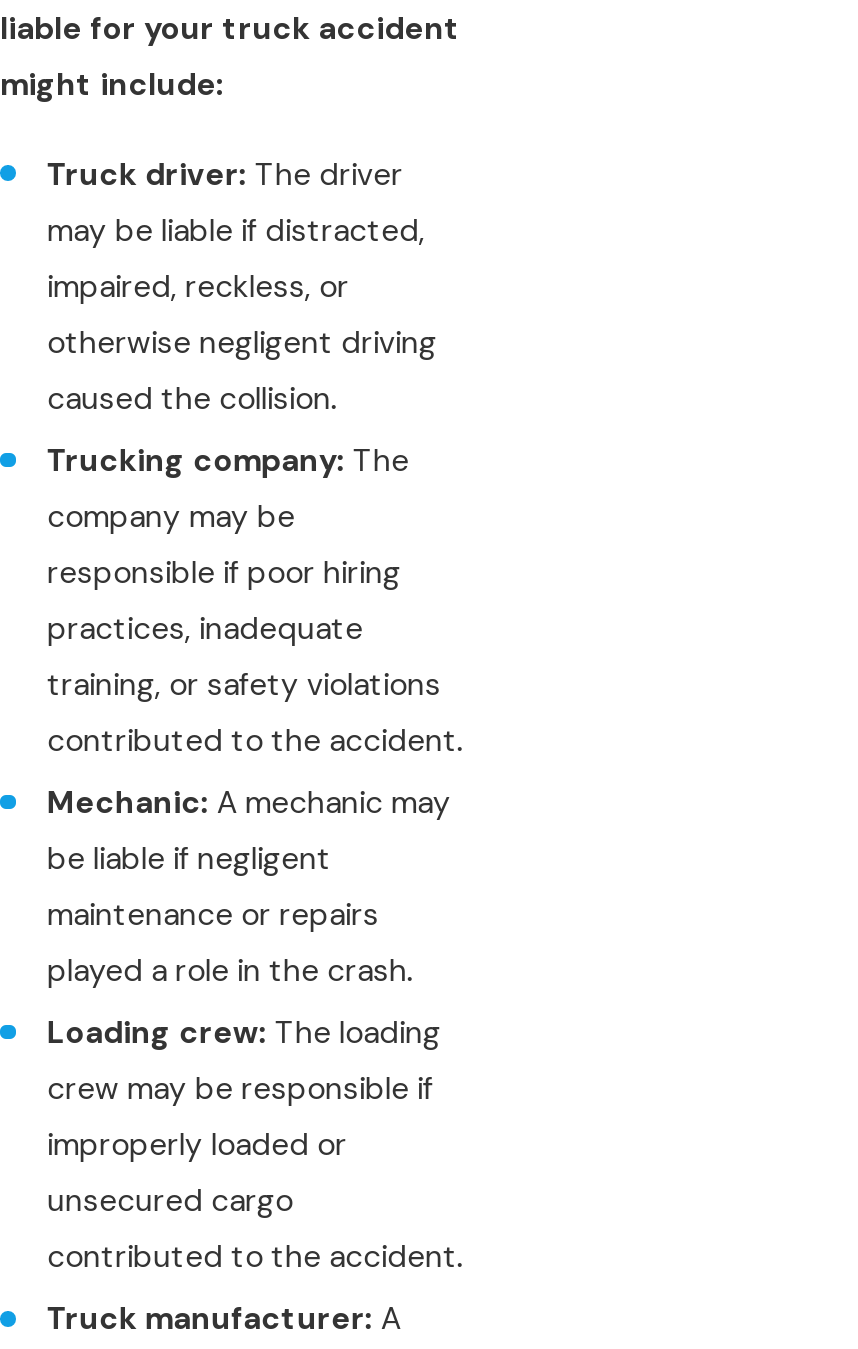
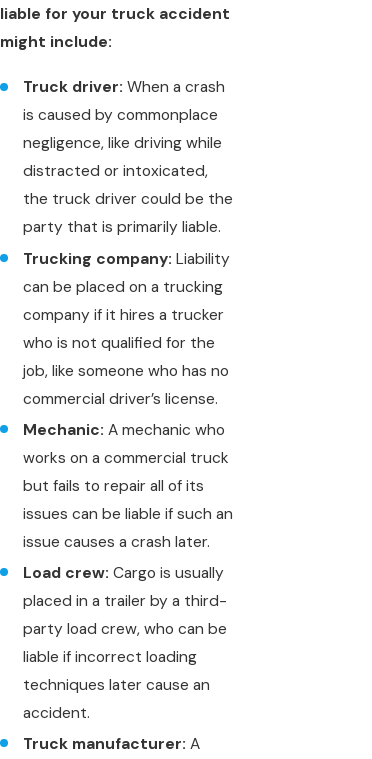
[47,155,437,419] Truck driver: The driver | may be liable if distracted, | impaired, reckless, or | otherwise negligent driving | caused the collision. -> [23,77,233,237] Truck driver: When a crash | is caused by commonplace | negligence, like driving while | distracted or intoxicated, | the truck driver could be the | party that is primarily liable.
[47,441,463,761] Trucking company: The | company may be | responsible if poor hiring | practices, inadequate | training, or safety violations | contributed to the accident. -> [23,249,230,409] Trucking company: Liability | can be placed on a trucking | company if it hires a trucker | who is not qualified for the | job, like someone who has no | commercial driver’s license.
[47,783,451,991] Mechanic: A mechanic may | be liable if negligent | maintenance or repairs | played a role in the crash. -> [23,420,233,552] Mechanic: A mechanic who | works on a commercial truck | but fails to repair all of its | issues can be liable if such an | issue causes a crash later.
[47,1014,463,1278] Loading crew: The loading | crew may be responsible if | improperly loaded or | unsecured cargo | contributed to the accident. -> [23,563,227,723] Load crew: Cargo is usually | placed in a trailer by a third- | party load crew, who can be | liable if incorrect loading | techniques later cause an | accident.

